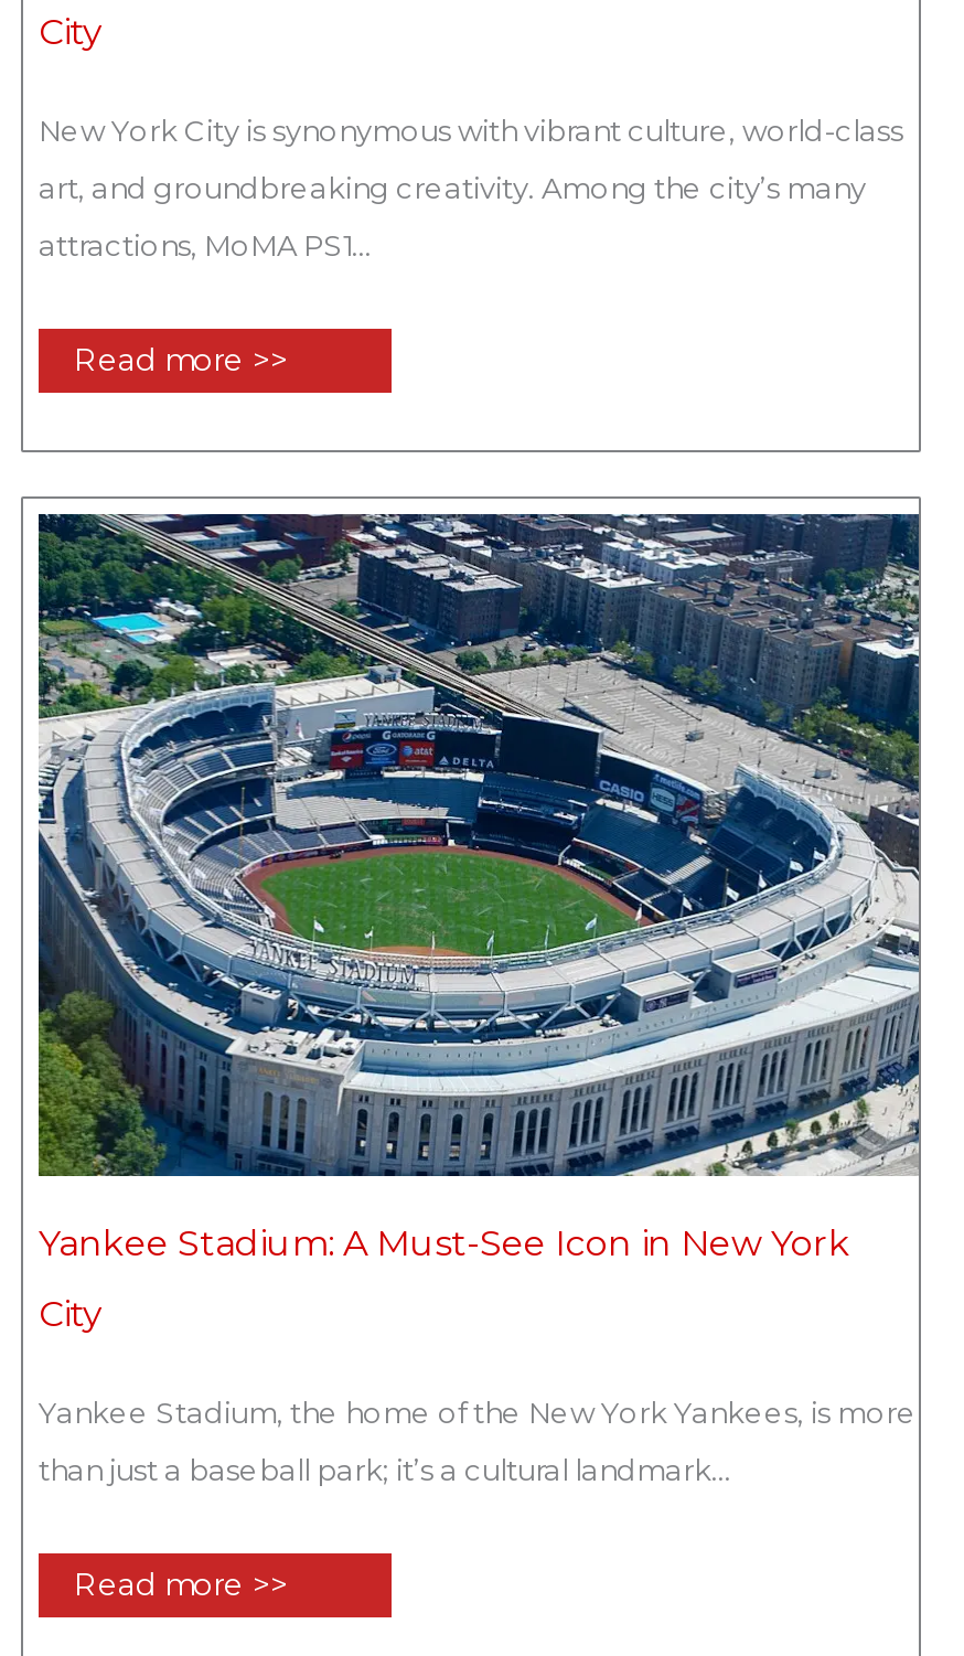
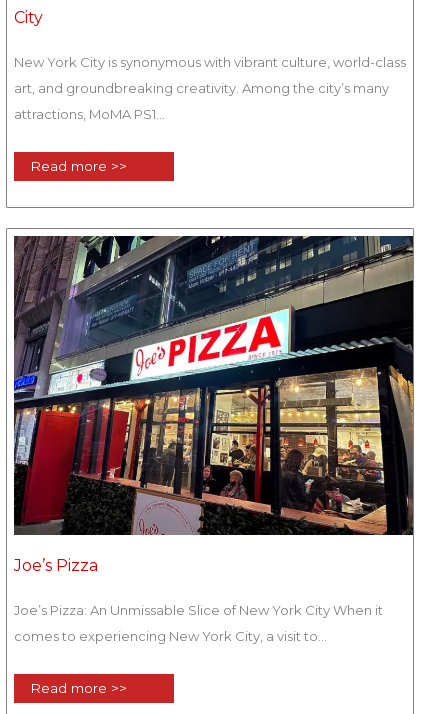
[39,512,921,1485] [image] | Yankee Stadium: A Must-See Icon in New York | City | Yankee Stadium, the home of the New York Yankees, is more | than just a baseball park; it’s a cultural landmark... -> [13,235,414,644] [image] | Joe’s Pizza | Joe’s Pizza: An Unmissable Slice of New York City When it | comes to experiencing New York City, a visit to...

